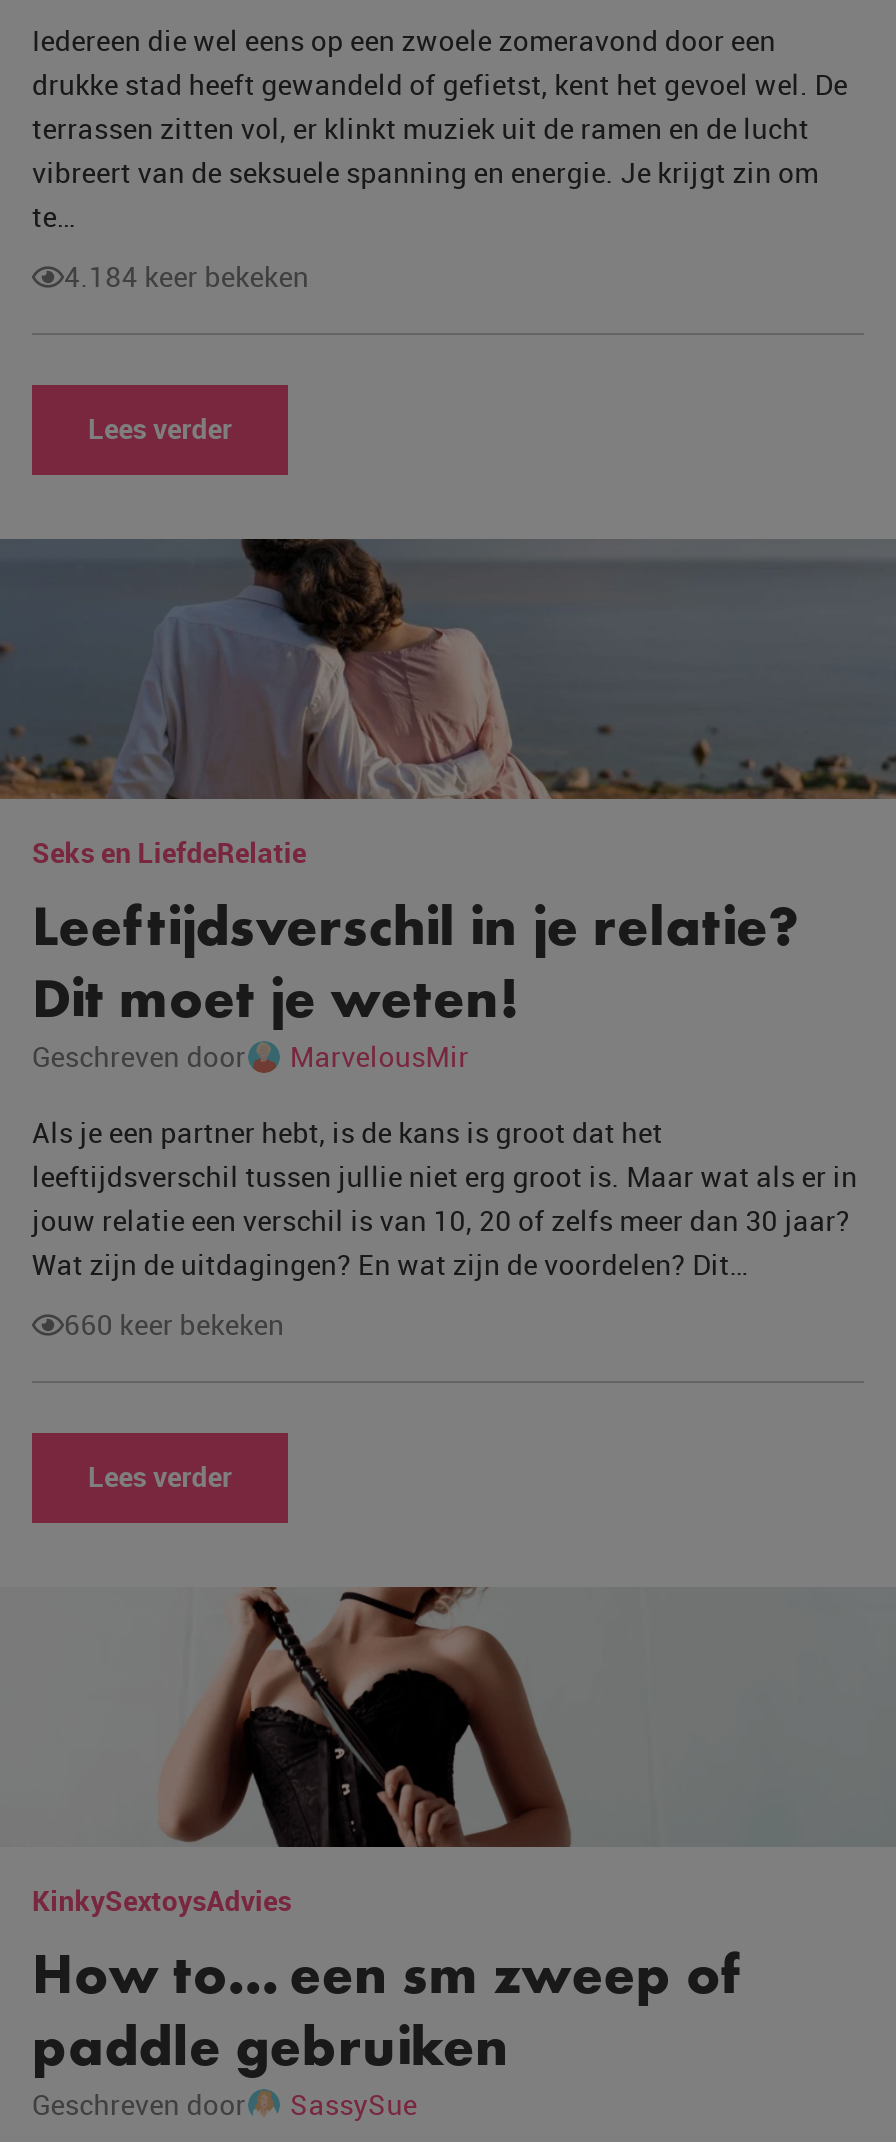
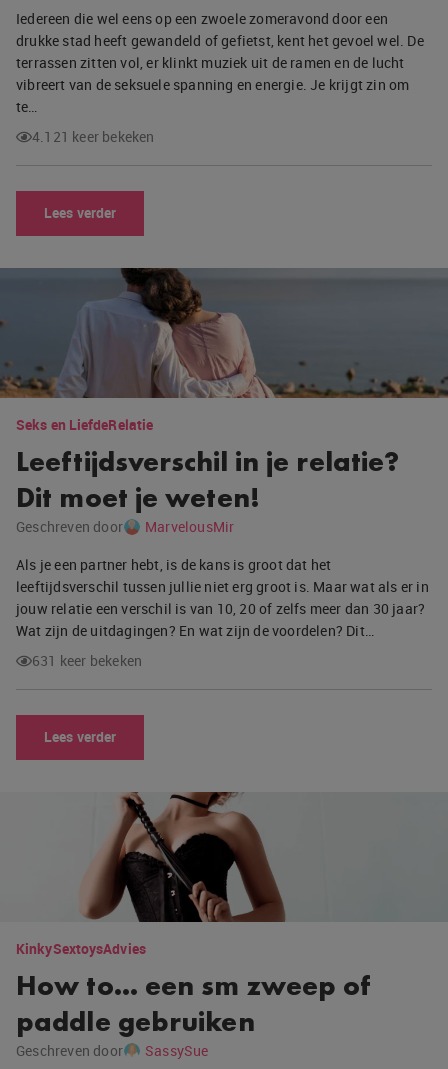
[64,257,309,295] 4.184 keer bekeken -> [32,127,155,146] 4.121 keer bekeken
[64,1305,284,1343] 660 keer bekeken -> [32,651,142,670] 631 keer bekeken

